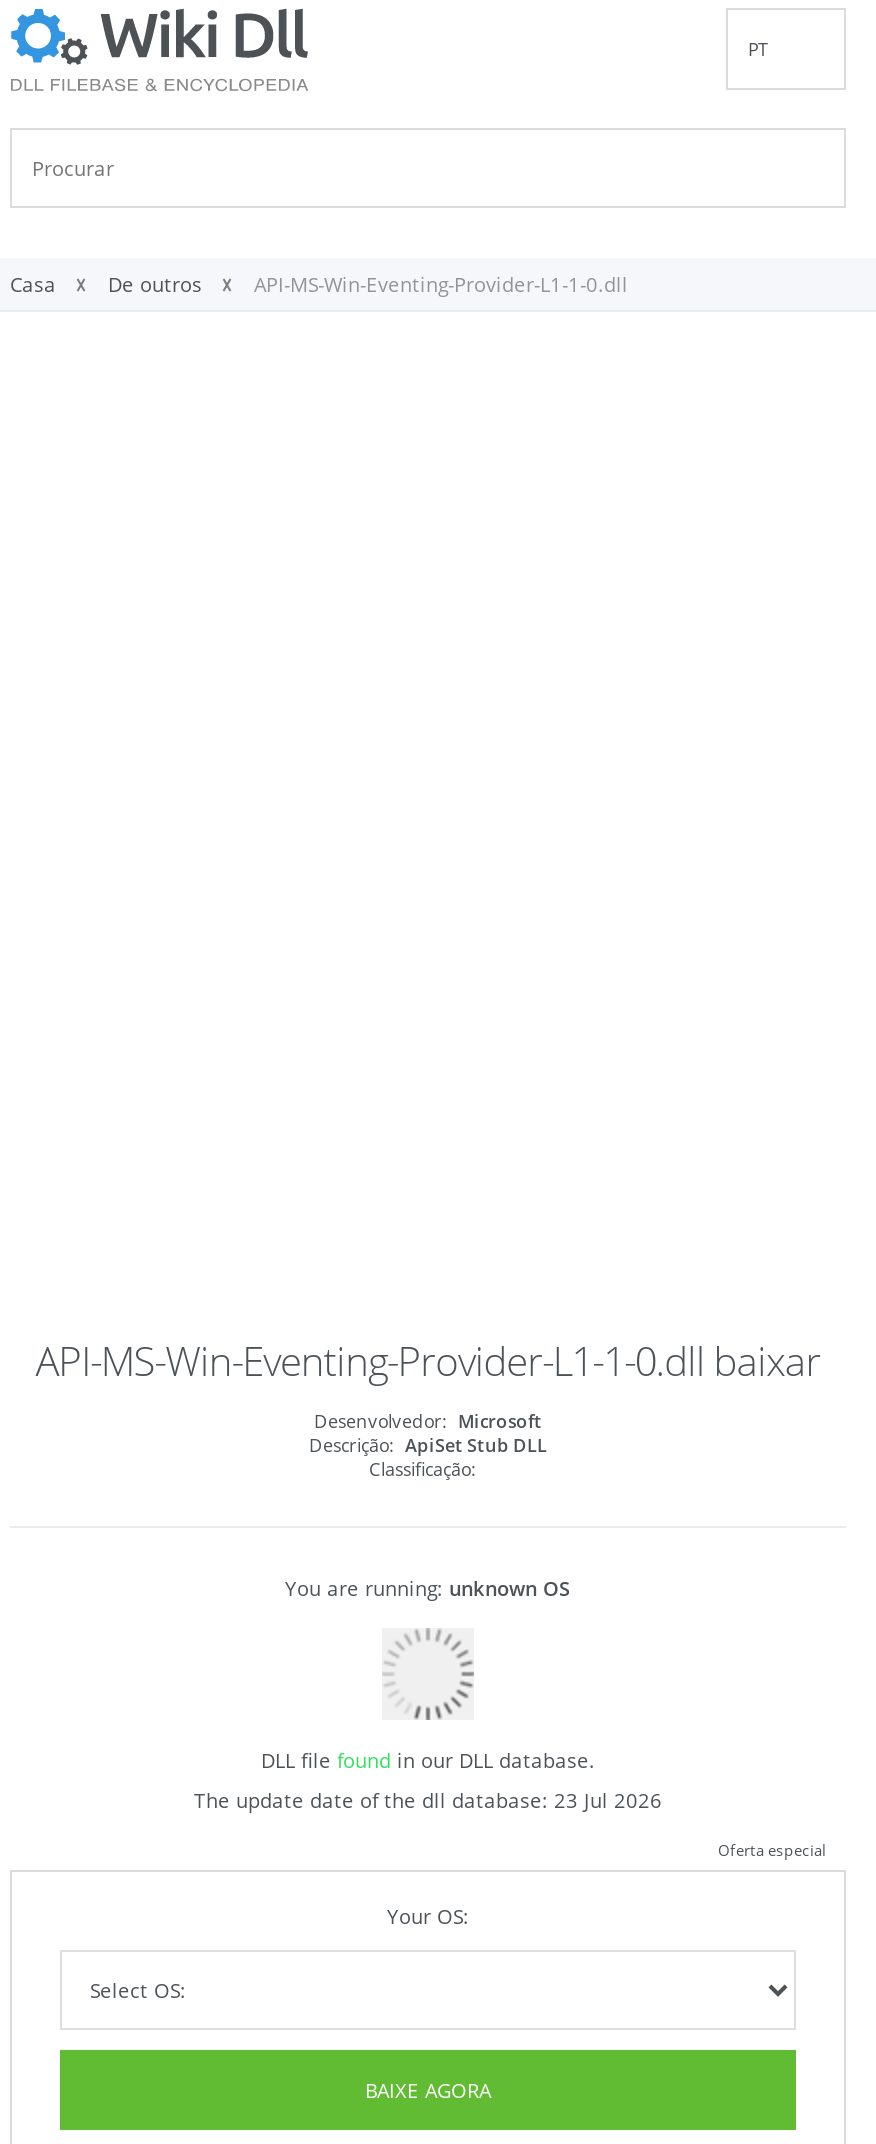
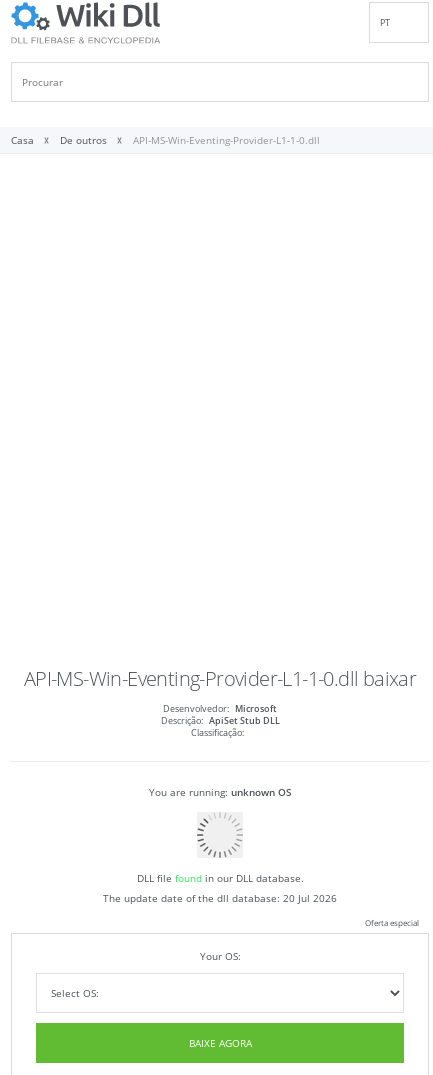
[194,1786,662,1814] The update date of the dll database: 23 Jul 2026 -> [103,891,337,905] The update date of the dll database: 20 Jul 2026

